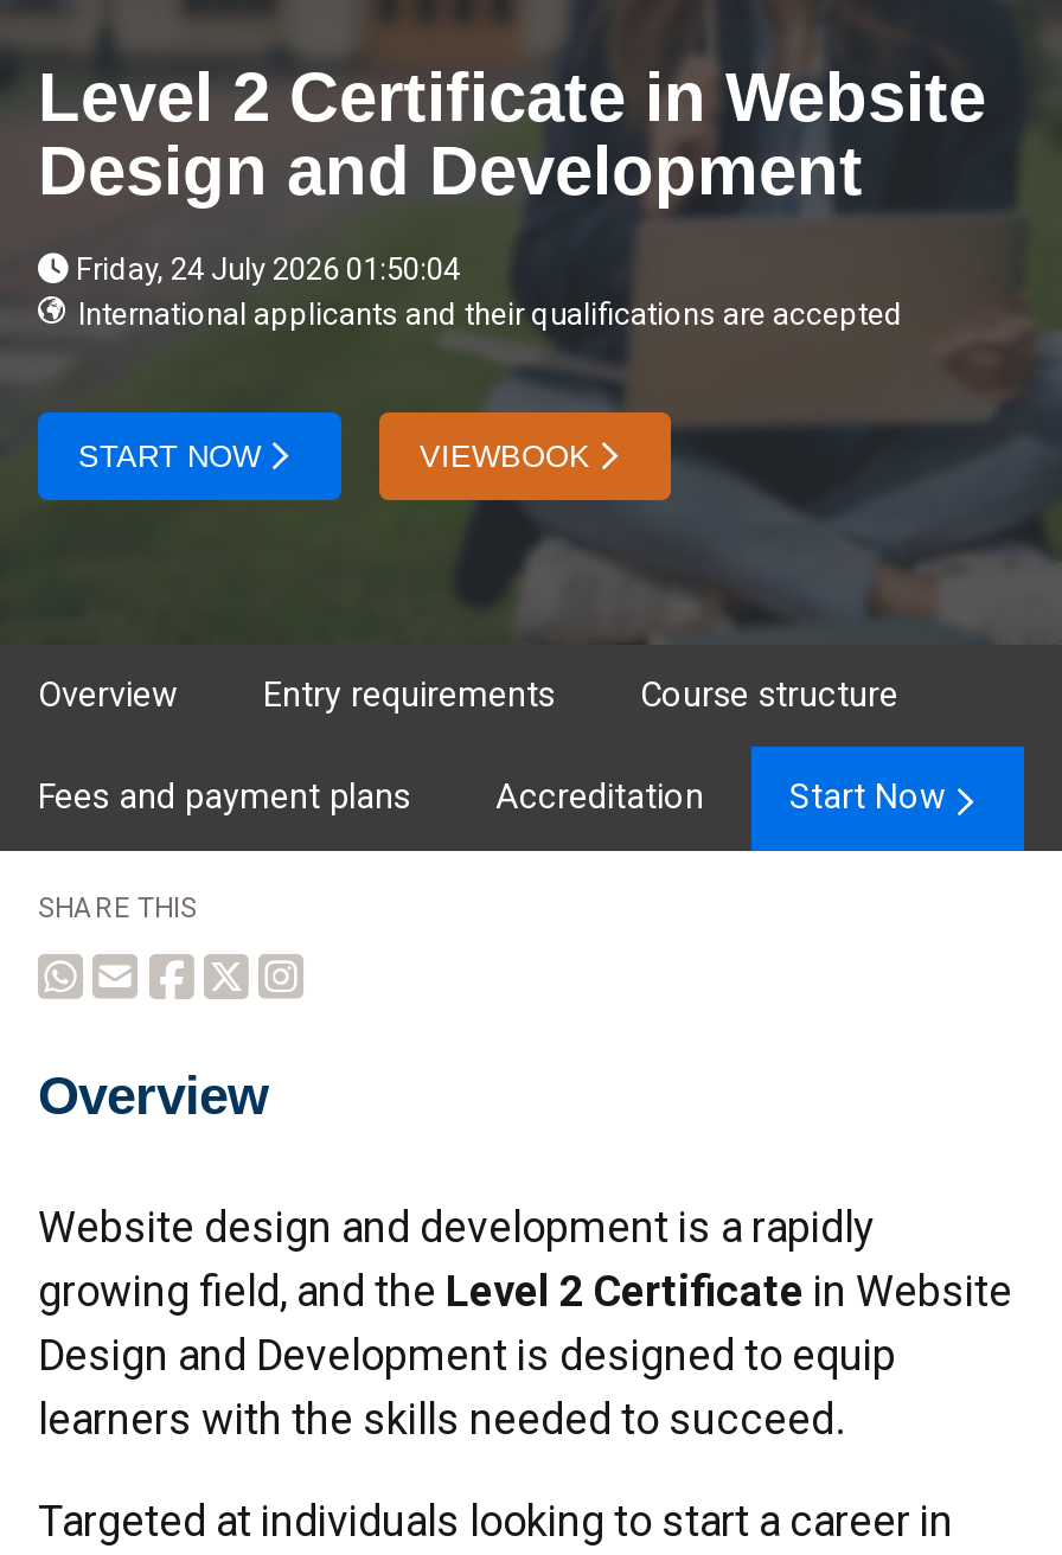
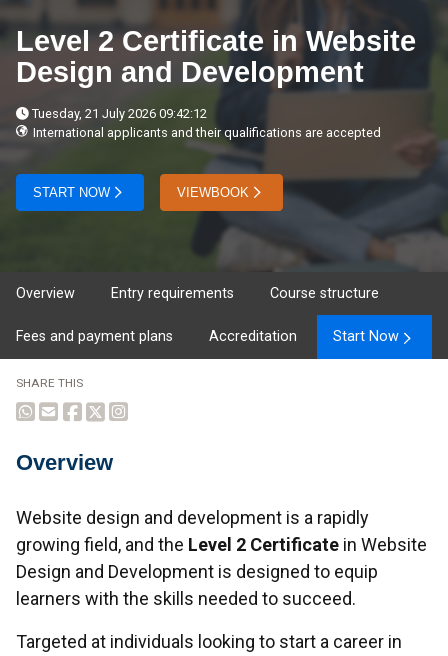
[69,251,460,287] Friday, 24 July 2026 01:50:04 -> [29,106,207,121] Tuesday, 21 July 2026 09:42:12

